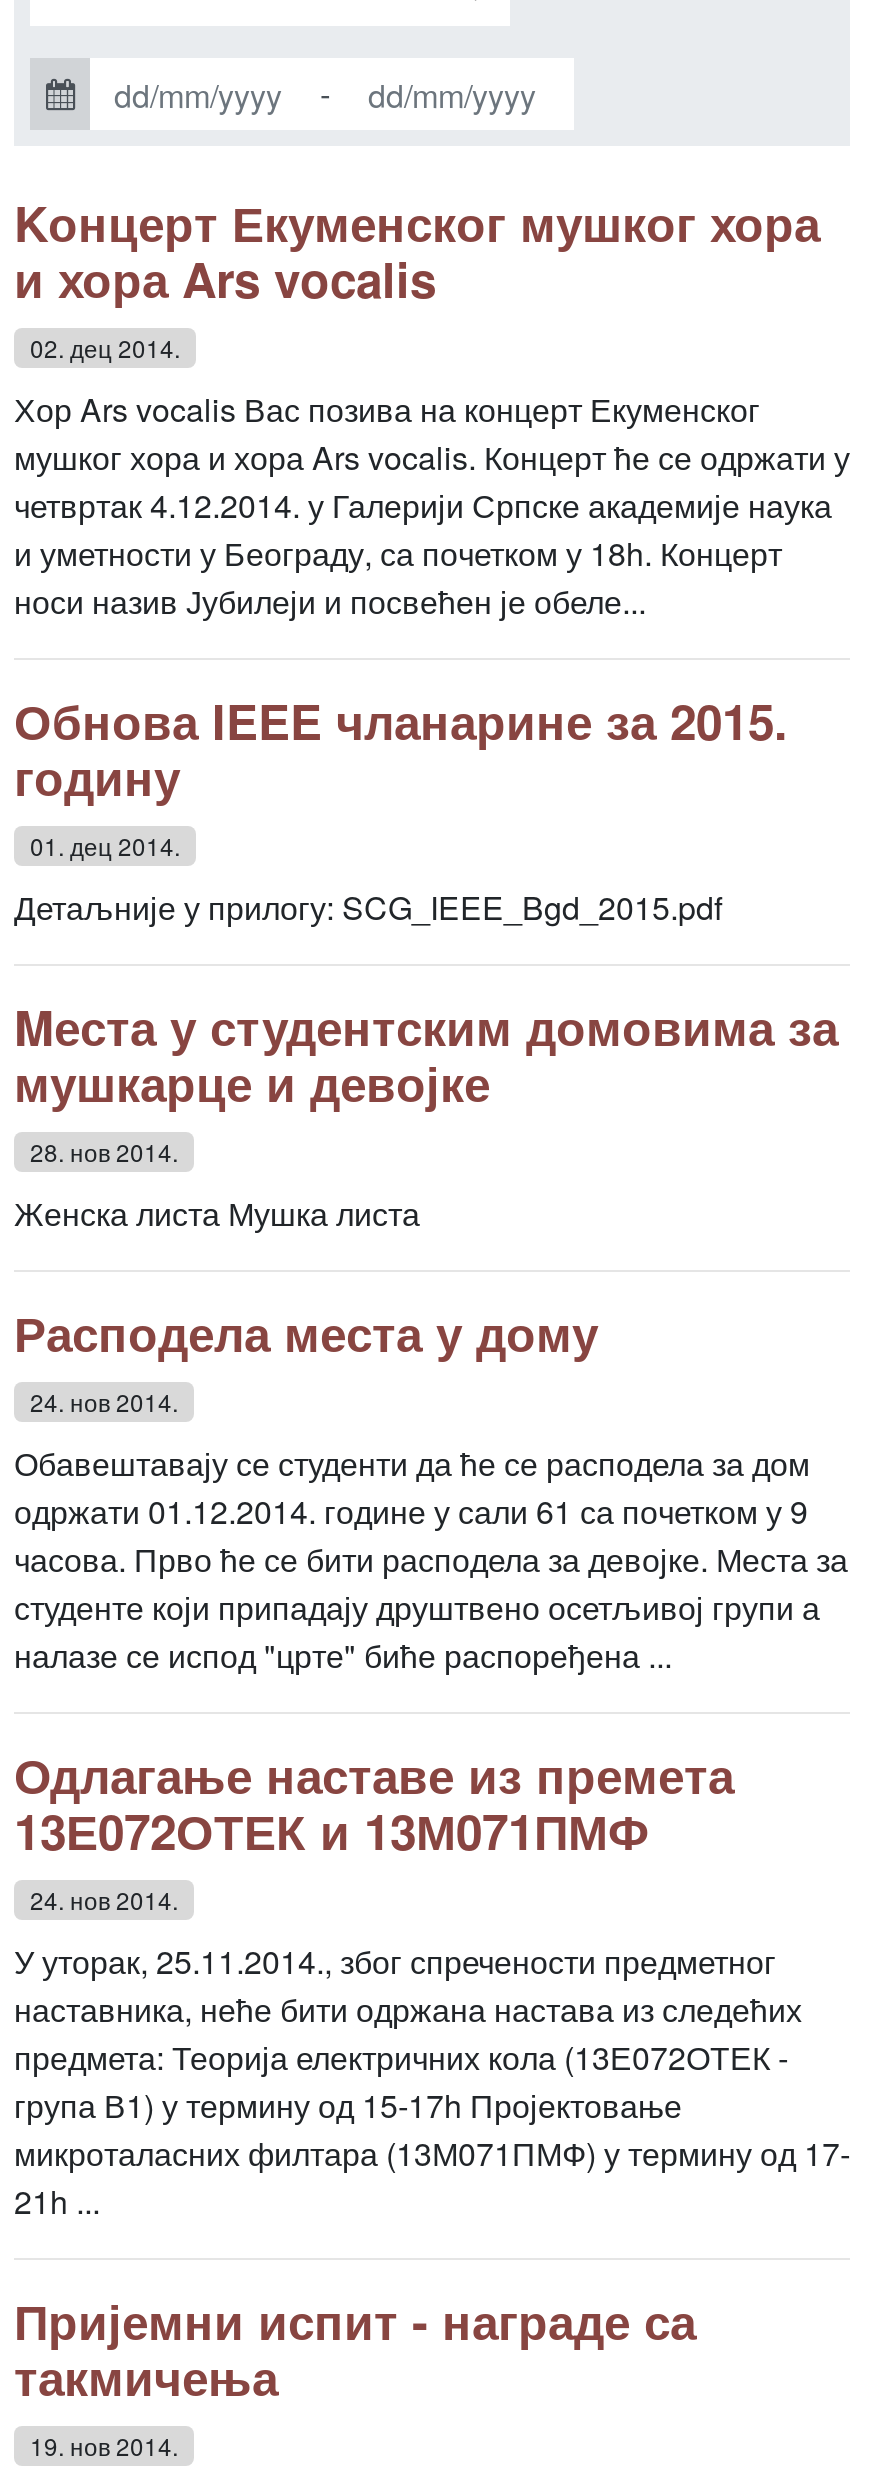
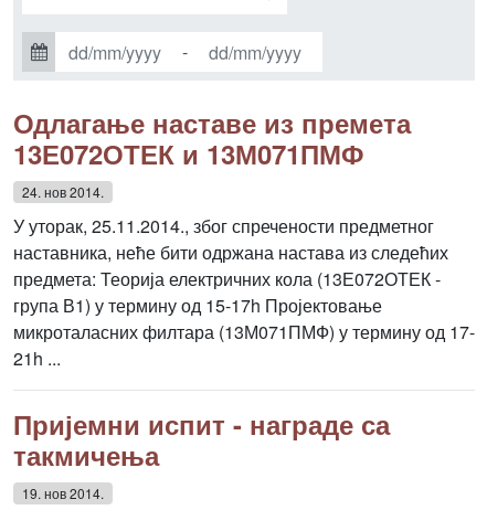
[14,188,850,1678] Kонцерт Екуменског мушког хора | и хора Ars vocalis | 02. дец 2014. | Хор Ars vocalis Вас позива на концерт Екуменског | мушког хора и хора Ars vocalis. Концерт ће се одржати у | четвртак 4.12.2014. у Галерији Српске академије наука | и уметности у Београду, са почетком у 18h. Концерт | носи назив Јубилеји и посвећен је обеле... | Обнова IEEE чланарине за 2015. | годину | 01. дец 2014. | Детаљније у прилогу: SCG_IEEE_Bgd_2015.pdf | Mеста у студентским домовима за | мушкарце и девојке | 28. нов 2014. | Женска листа Мушка листа | Расподела места у дому | 24. нов 2014. | Обавештавају се студенти да ће се расподела за дом | одржати 01.12.2014. године у сали 61 са почетком у 9 | часова. Прво ће се бити расподела за девојке. Места за | студенте који припадају друштвено осетљивој групи а | налазе се испод "црте" биће распоређена ... -> none

